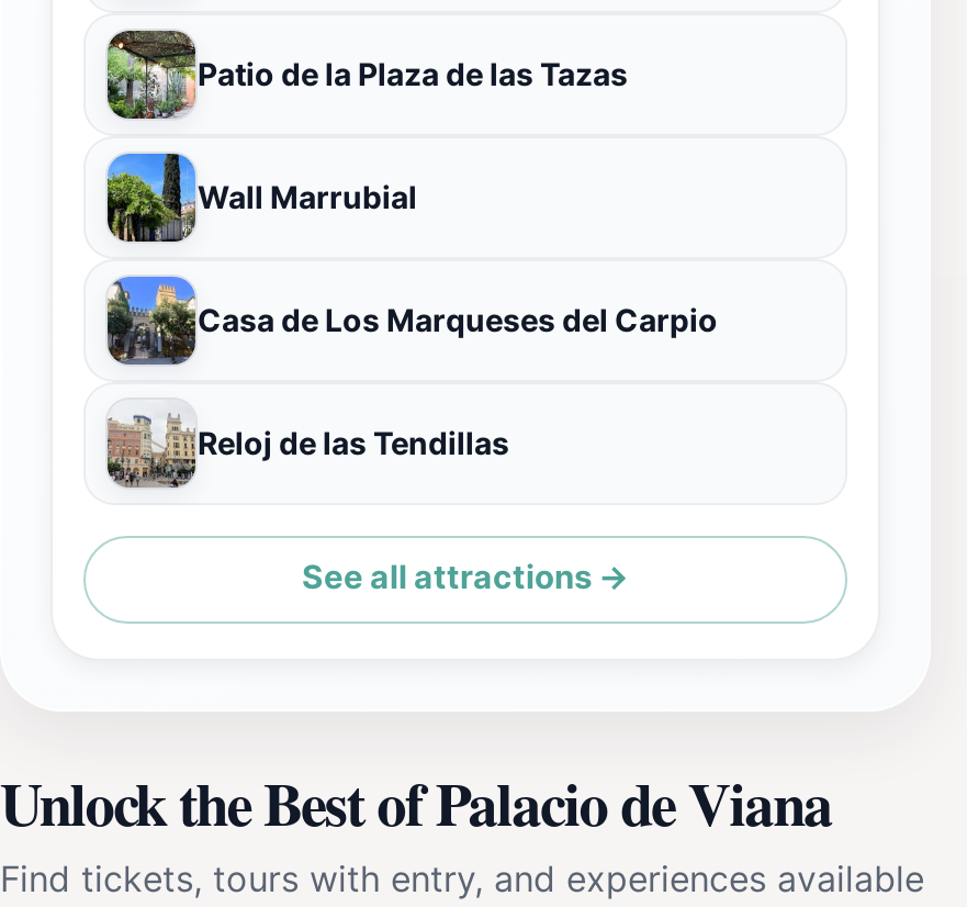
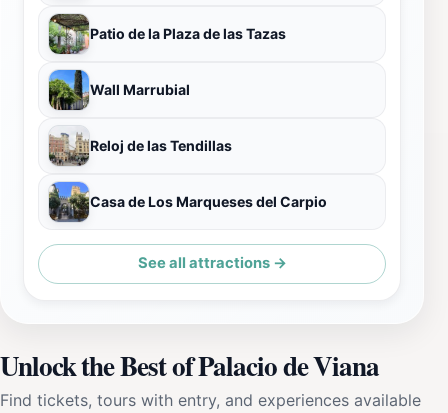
moved [108,275,718,365] -> [48,181,327,222]: [image] | Casa de Los Marqueses del Carpio
moved [101,400,509,494] -> [46,126,232,169]: [image] | Reloj de las Tendillas

